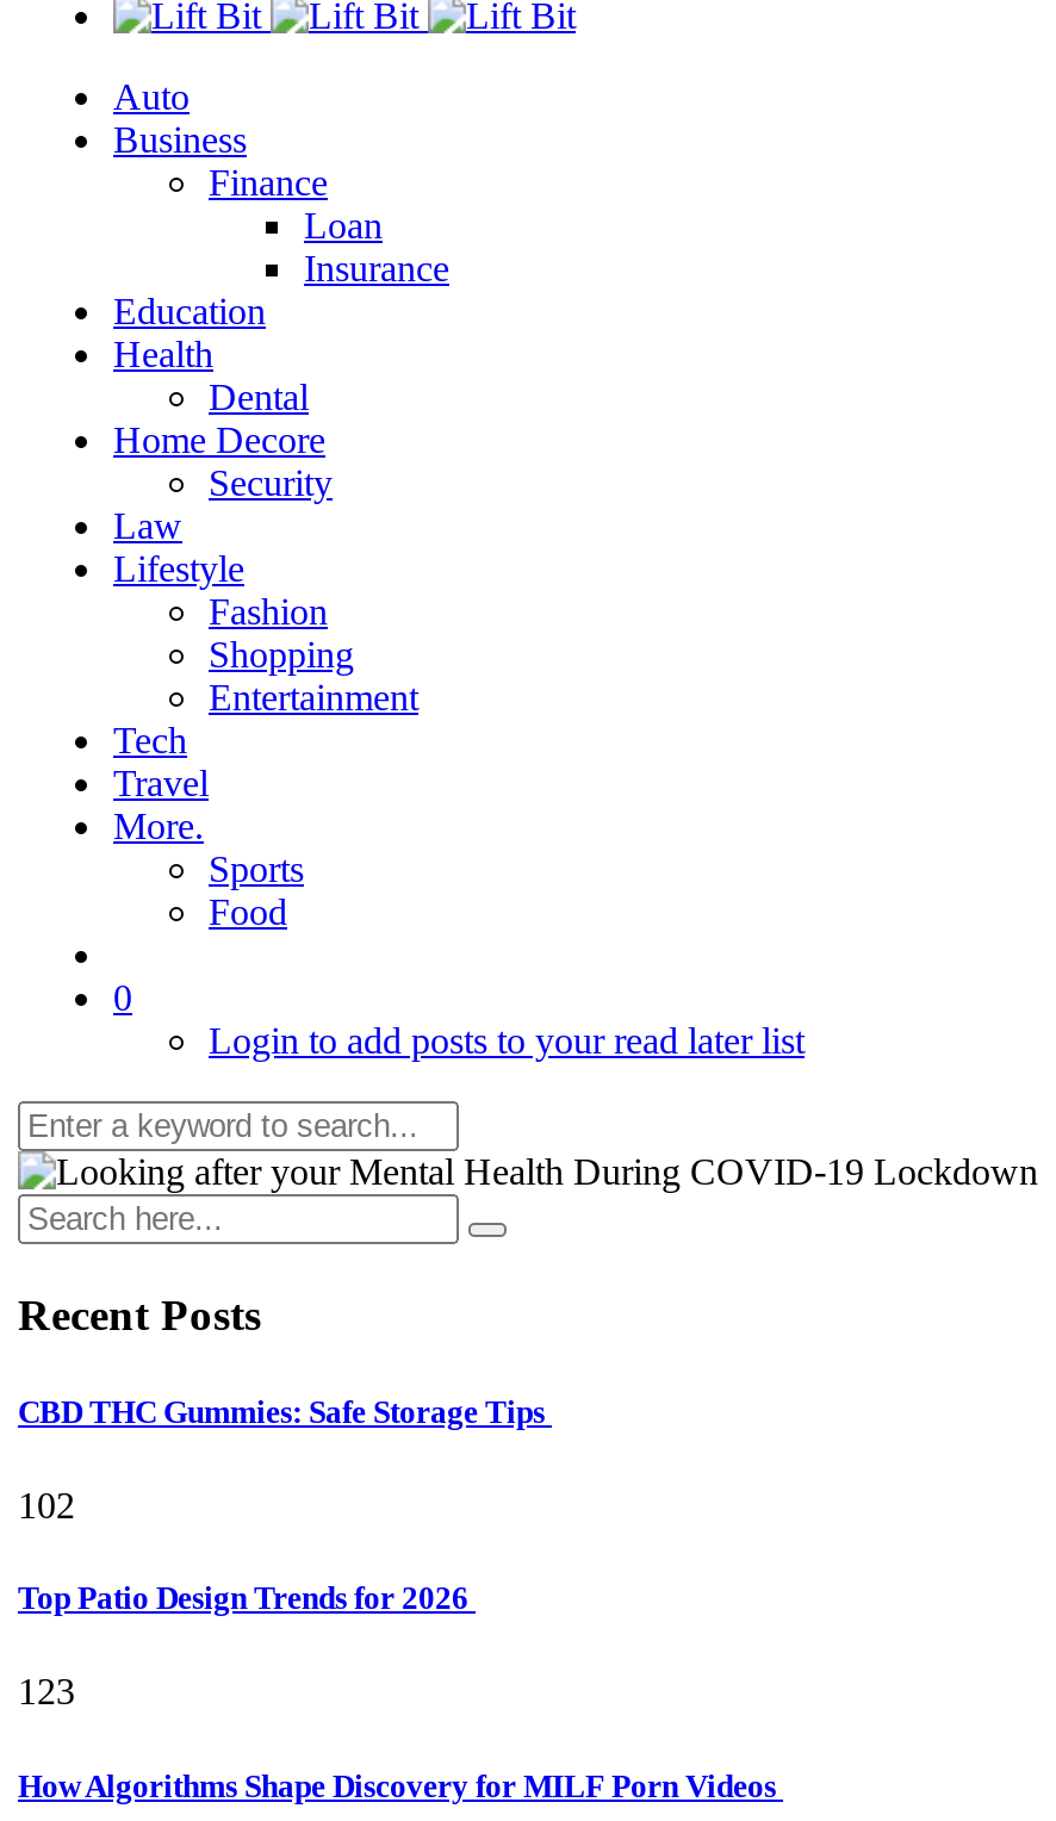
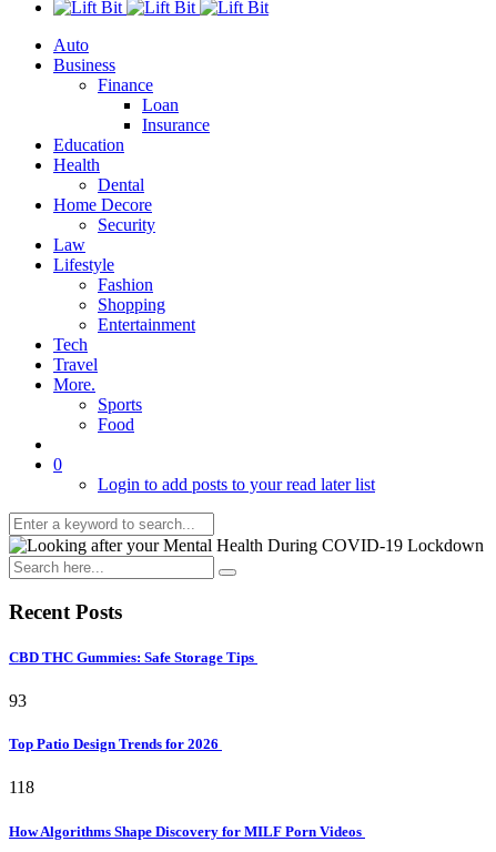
[18,1485,85,1526] 102 -> [9,691,31,710] 93
[18,1672,85,1712] 123 -> [9,778,39,797] 118

